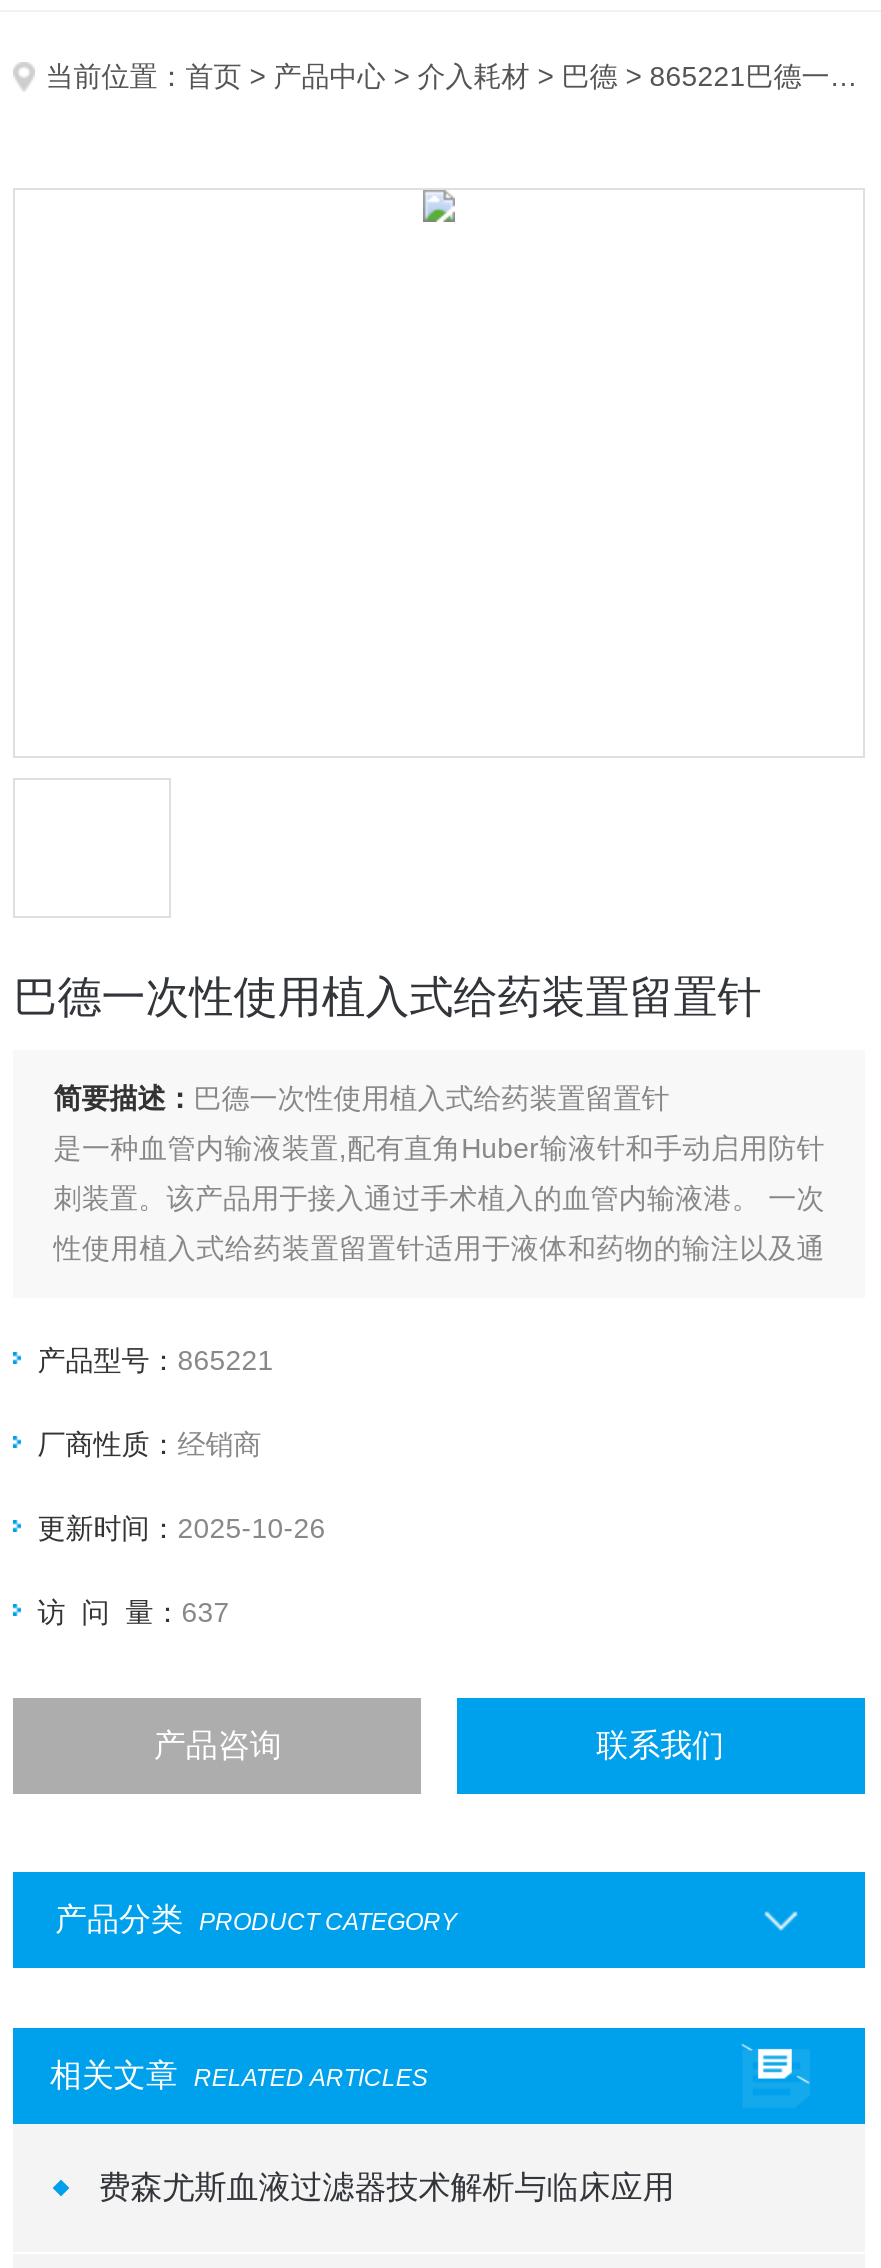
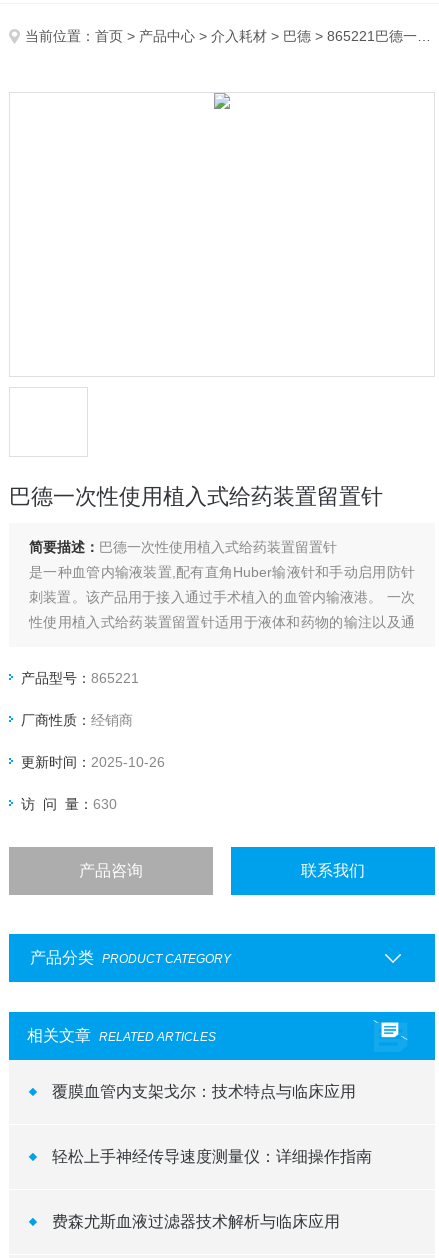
[37,1596,229,1628] 访 问 量：637 -> [21,796,117,812] 访 问 量：630
none -> [52,1083,356,1100] 覆膜血管内支架戈尔：技术特点与临床应用
none -> [52,1148,372,1165] 轻松上手神经传导速度测量仪：详细操作指南

